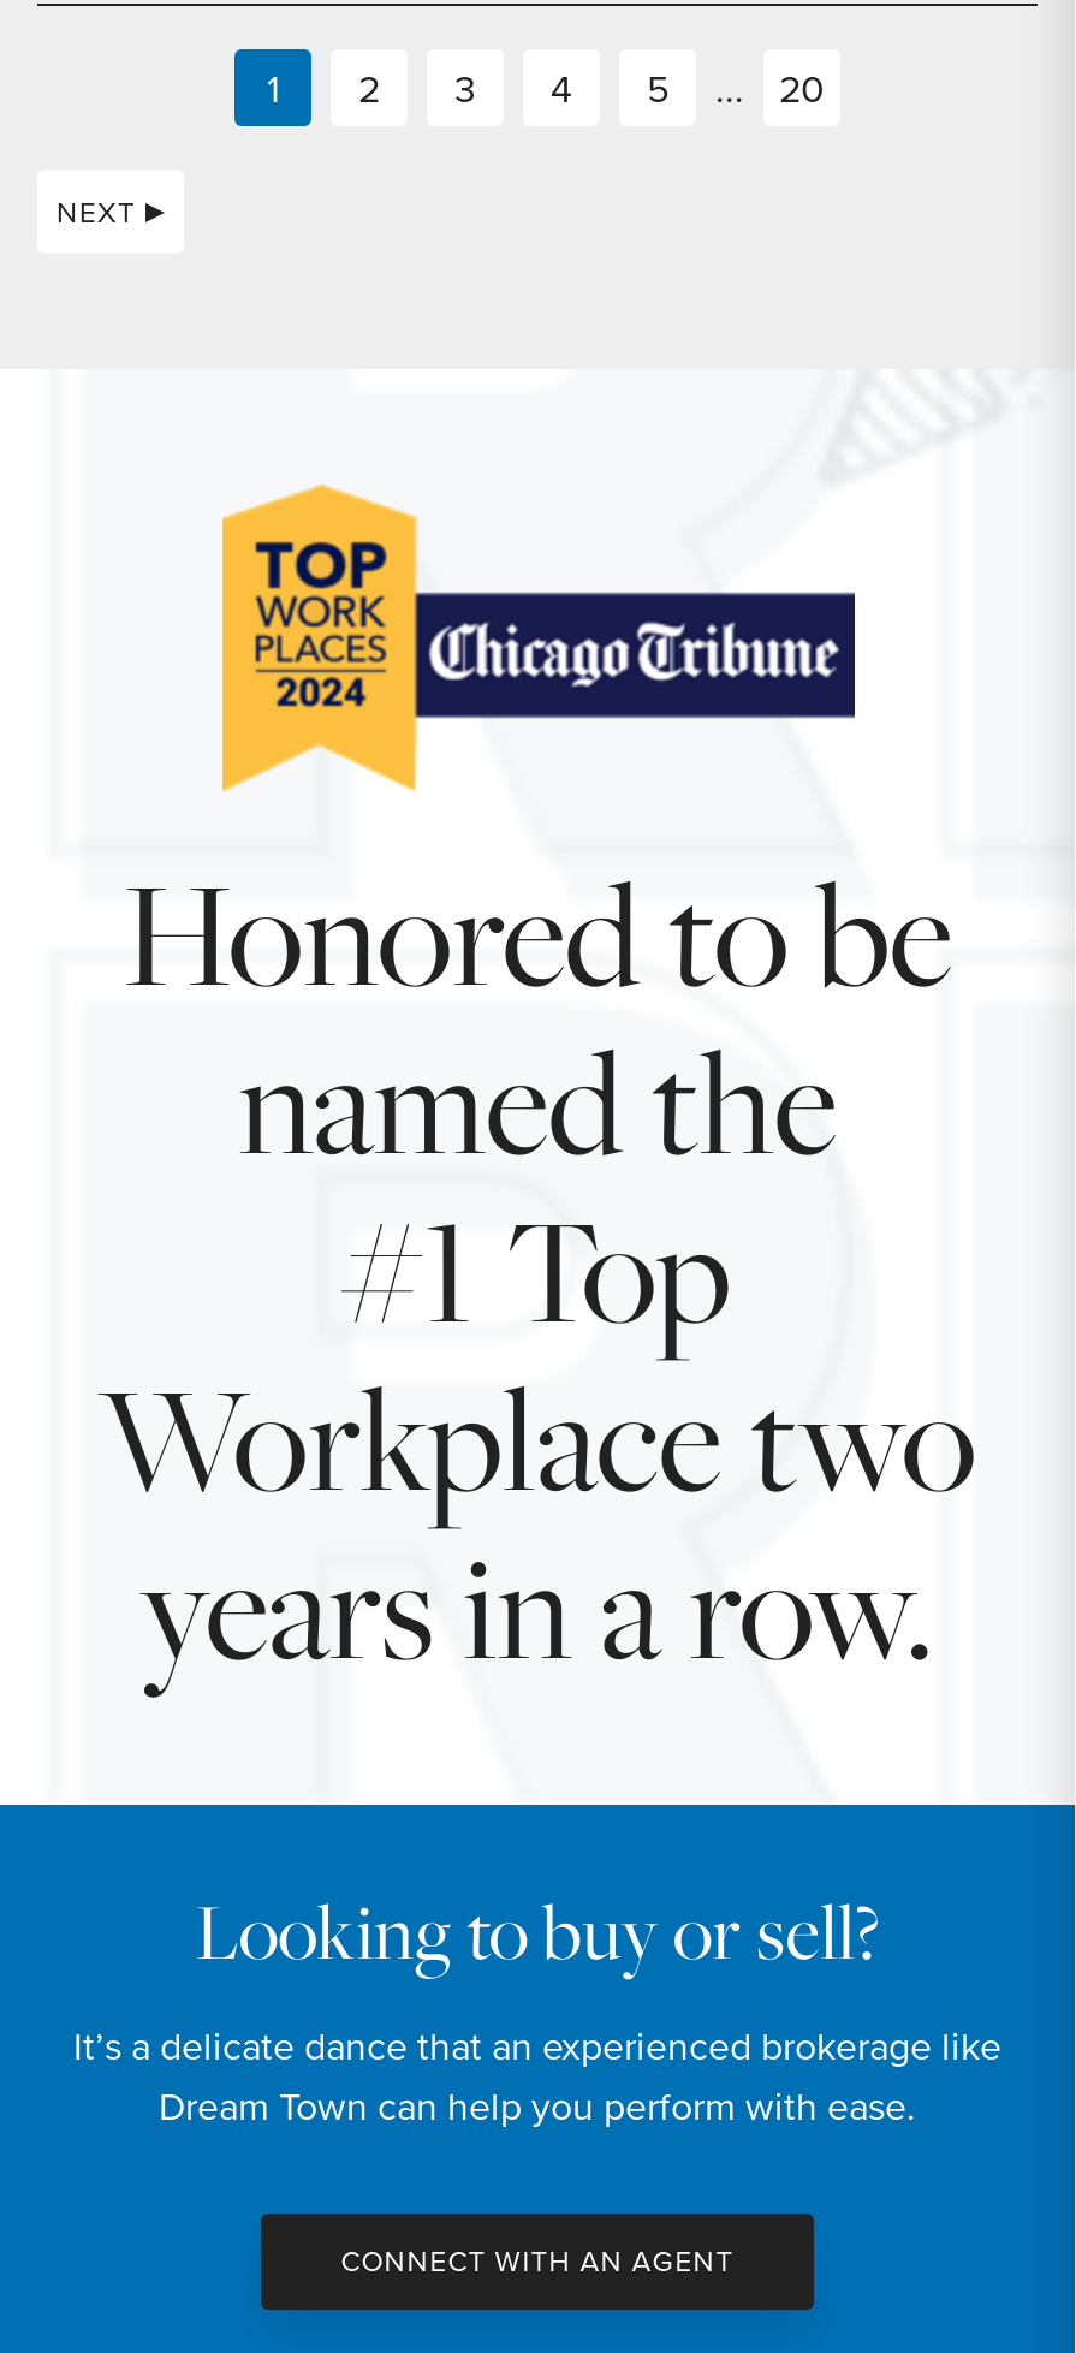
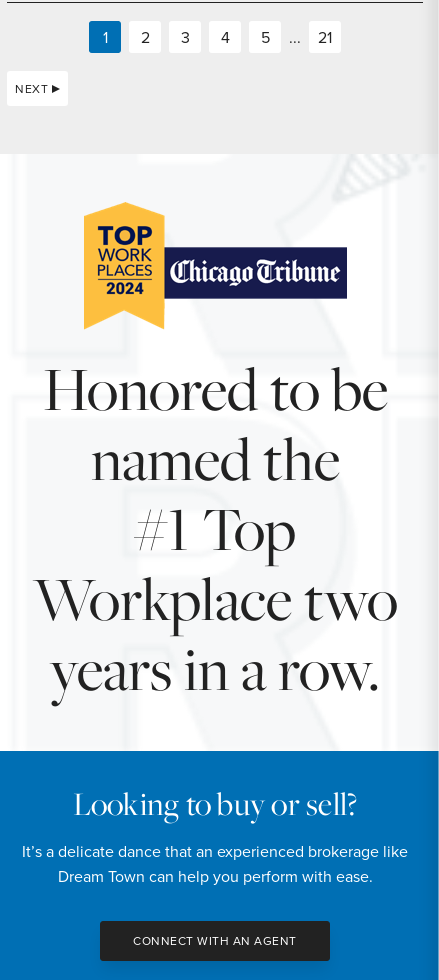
[779,61,825,114] 20 -> [318,26,332,48] 21

